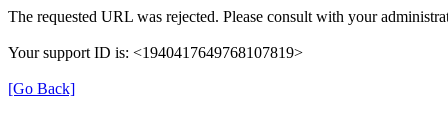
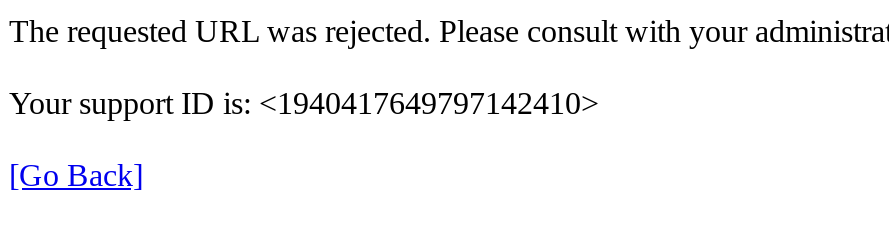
[8,44,303,61] Your support ID is: <1940417649768107819> -> [9,86,599,120] Your support ID is: <1940417649797142410>

